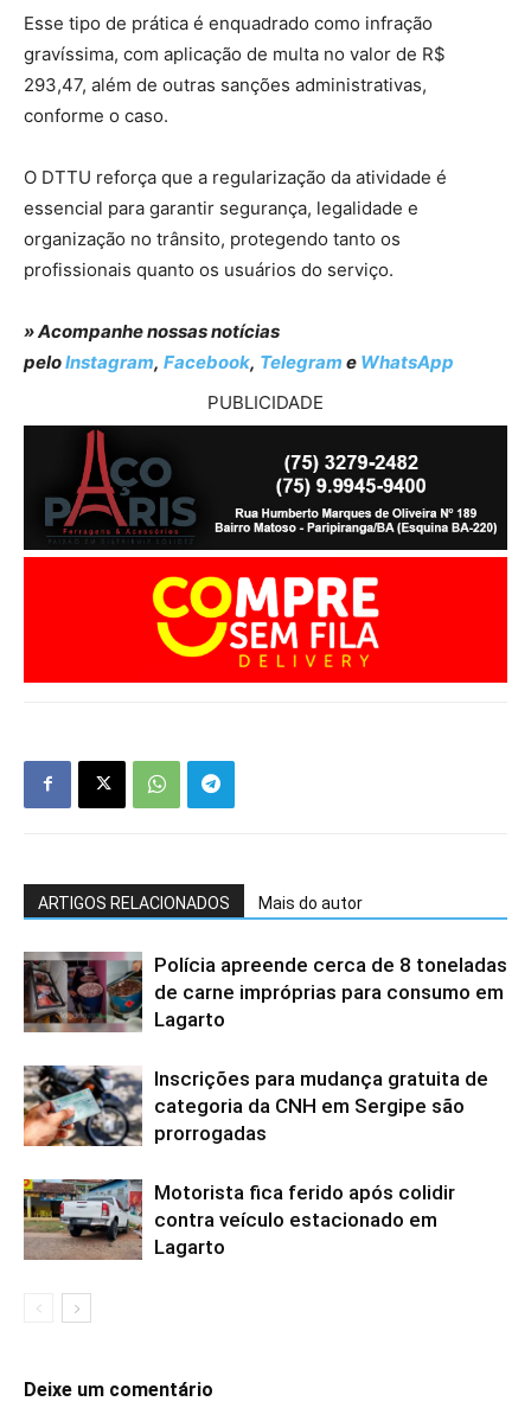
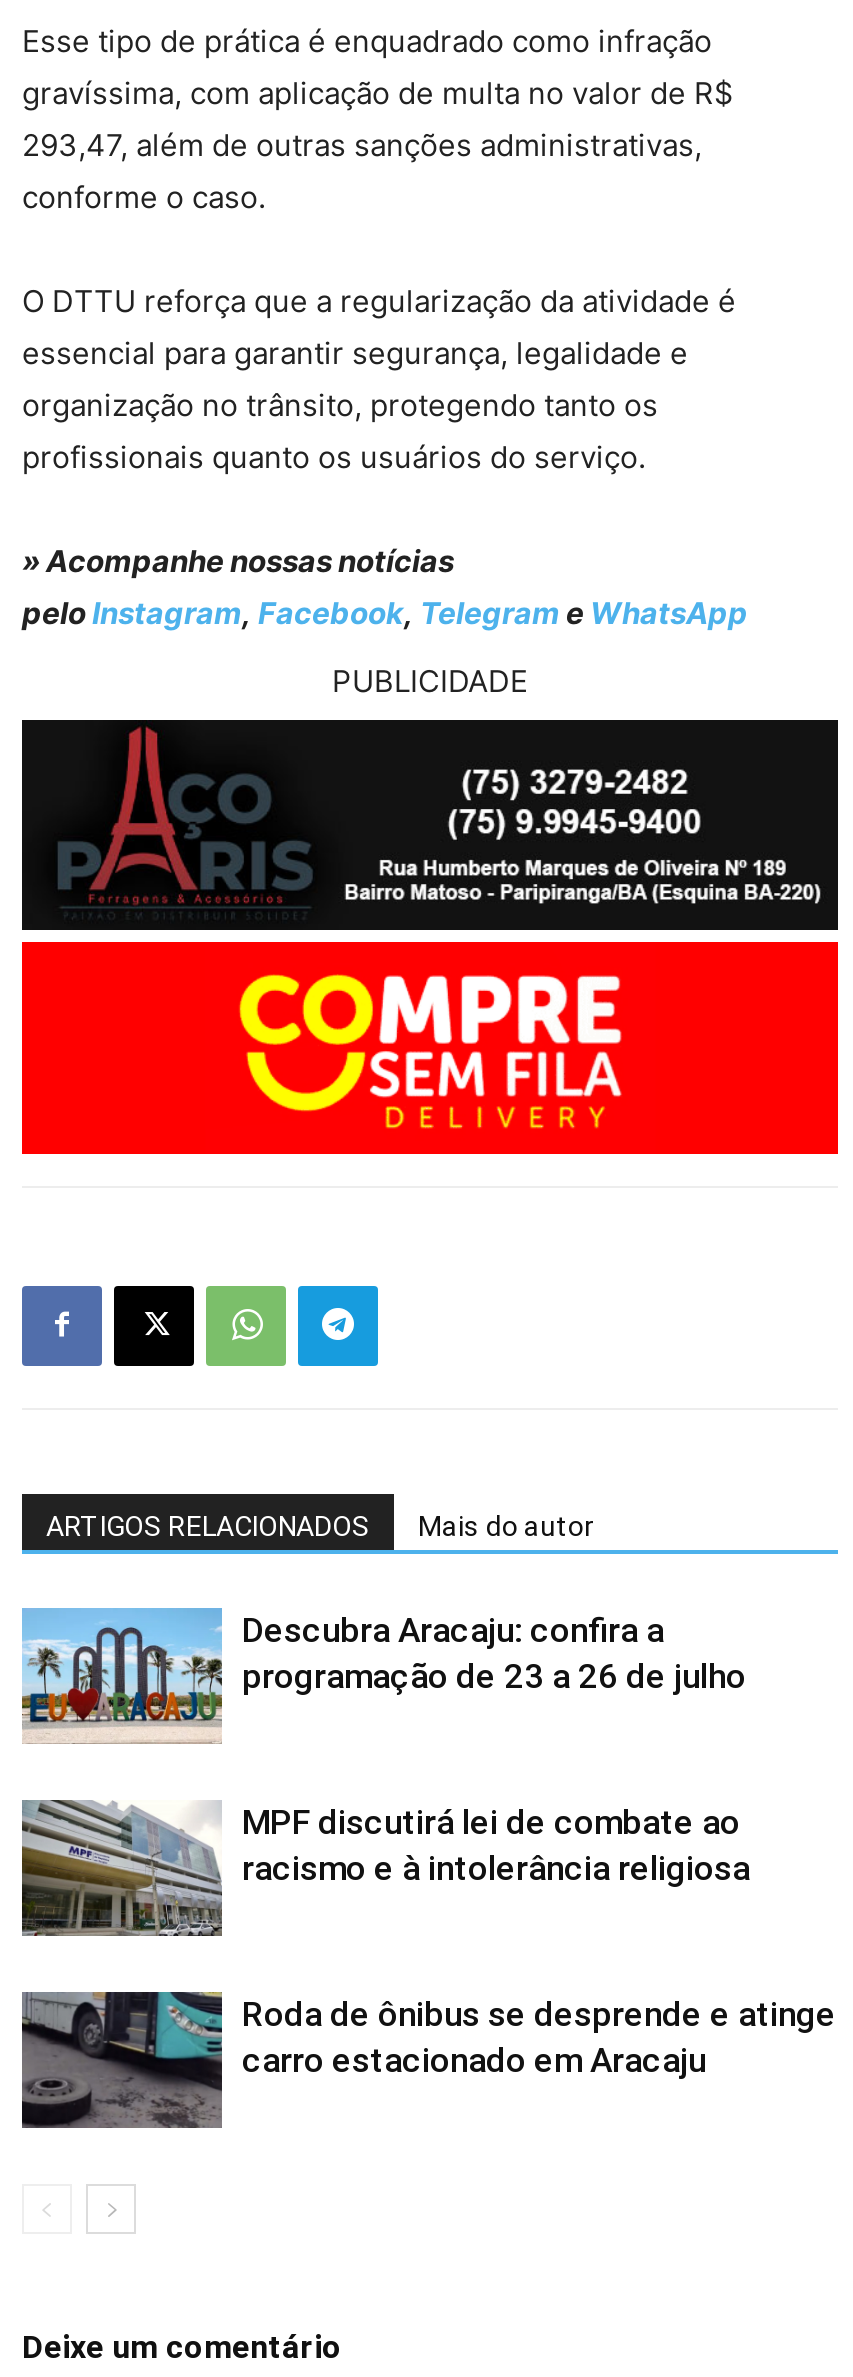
[23,951,507,1032] [image] | Polícia apreende cerca de 8 toneladas | de carne impróprias para consumo em | Lagarto -> [22,1606,746,1742] [image] | Descubra Aracaju: confira a | programação de 23 a 26 de julho
[23,1064,488,1146] [image] | Inscrições para mudança gratuita de | categoria da CNH em Sergipe são | prorrogadas -> [20,1800,750,1938] [image] | MPF discutirá lei de combate ao | racismo e à intolerância religiosa
[23,1178,455,1260] [image] | Motorista fica ferido após colidir | contra veículo estacionado em | Lagarto -> [20,1990,836,2128] [image] | Roda de ônibus se desprende e atinge | carro estacionado em Aracaju

